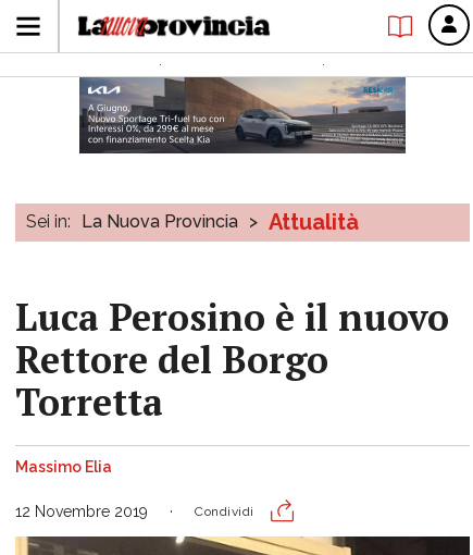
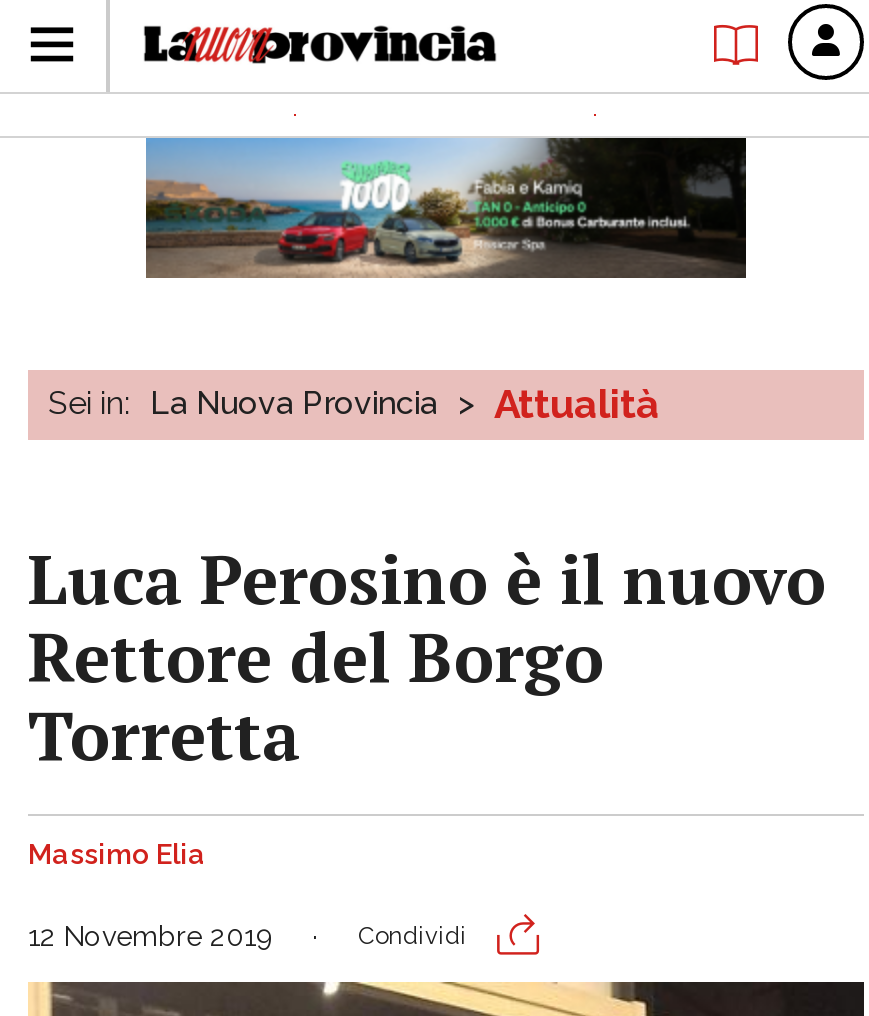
[79,76,407,155] [image] -> [146,136,748,280] [image]

